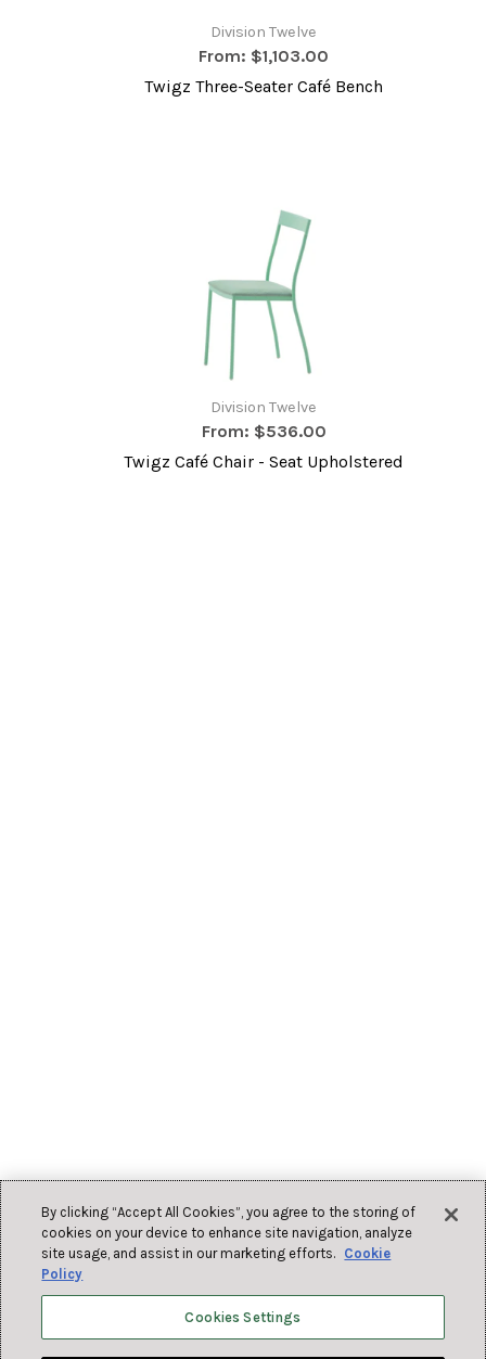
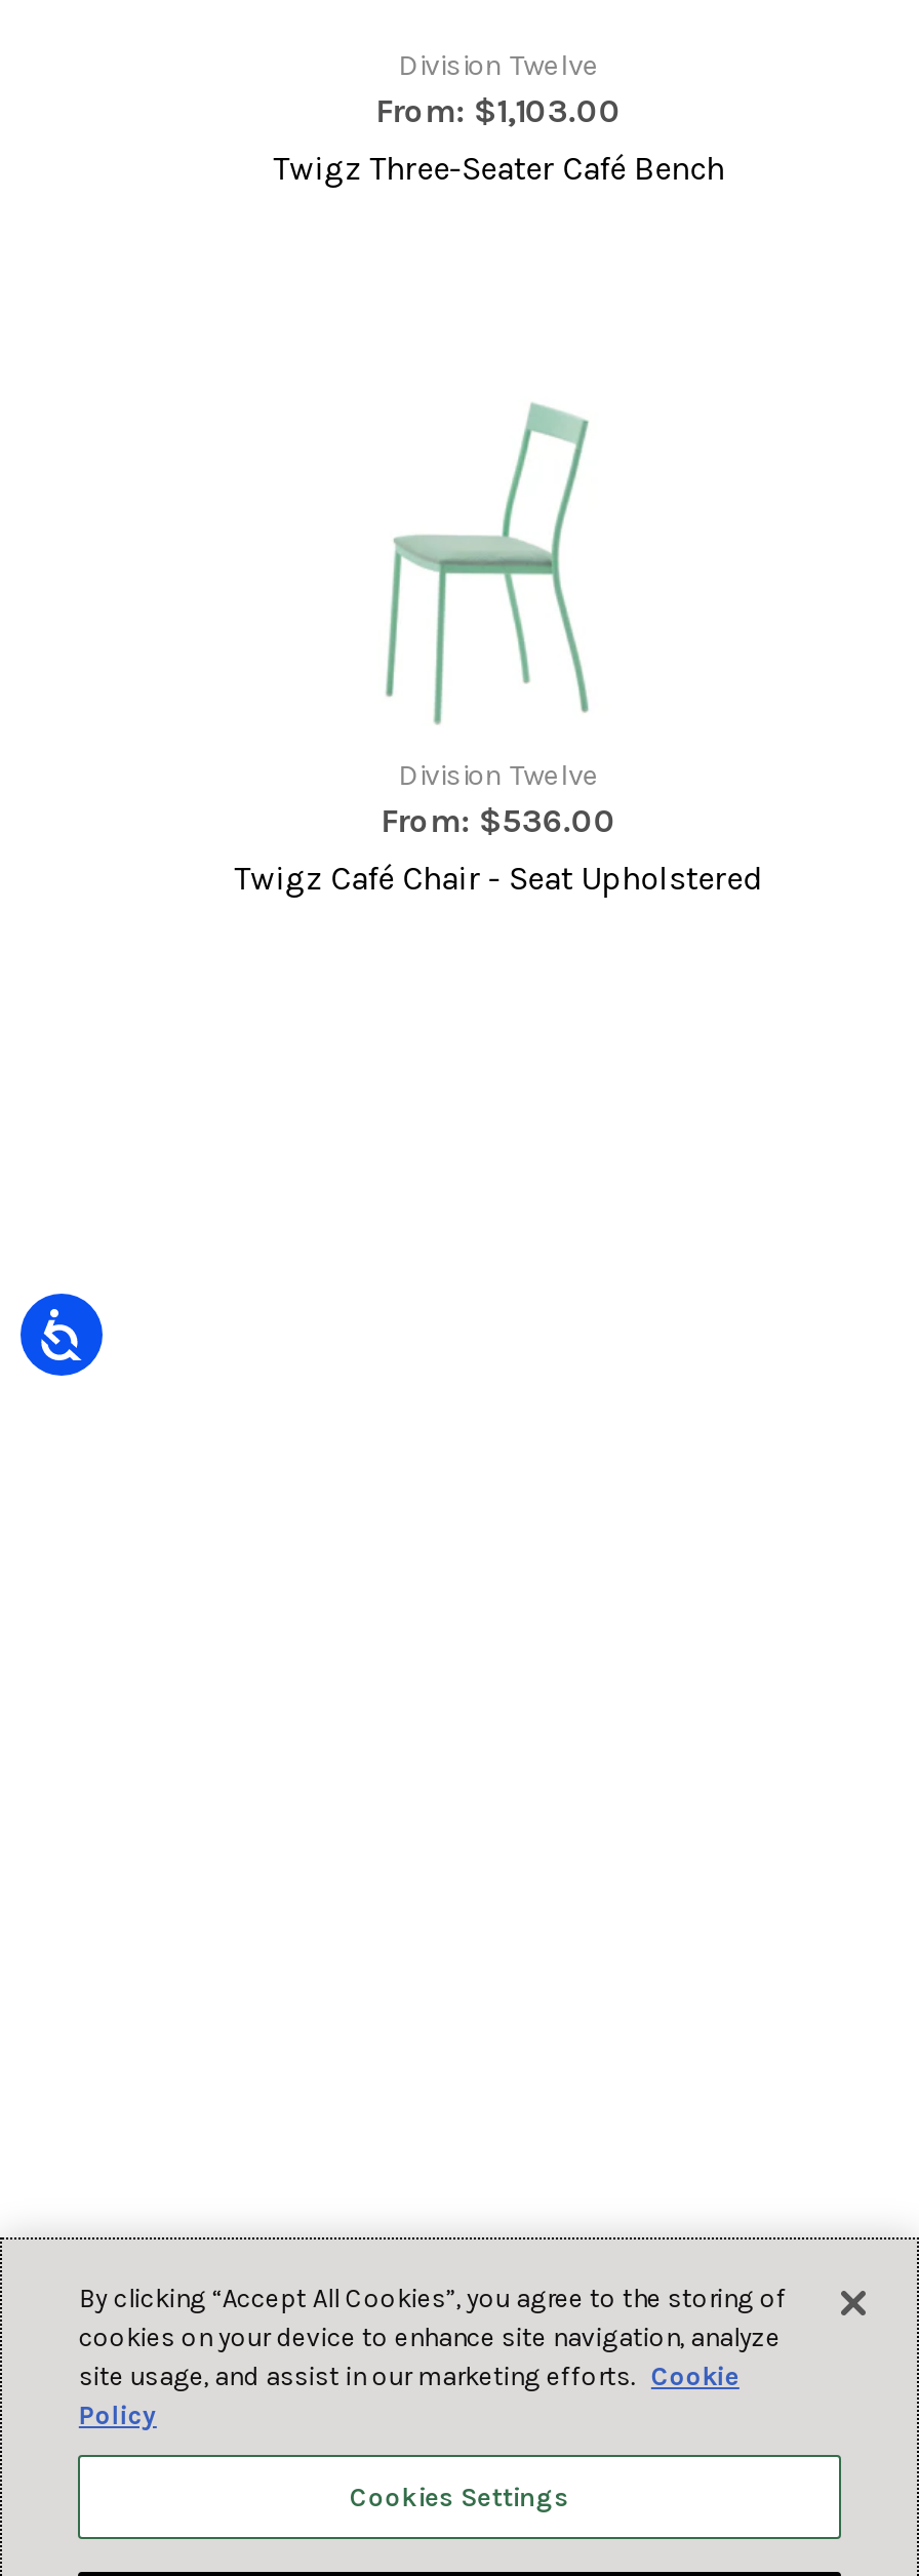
none -> [18,1292,105,1378] [image]

